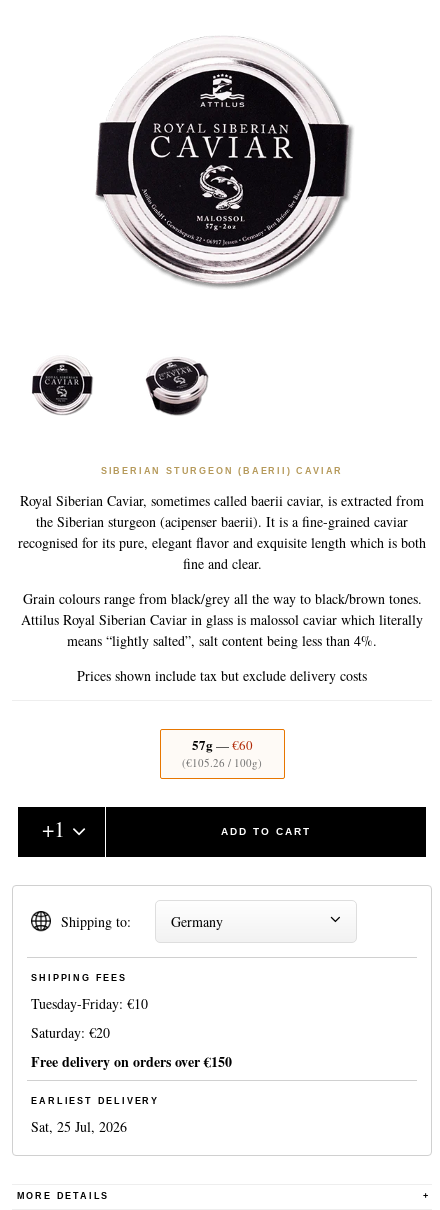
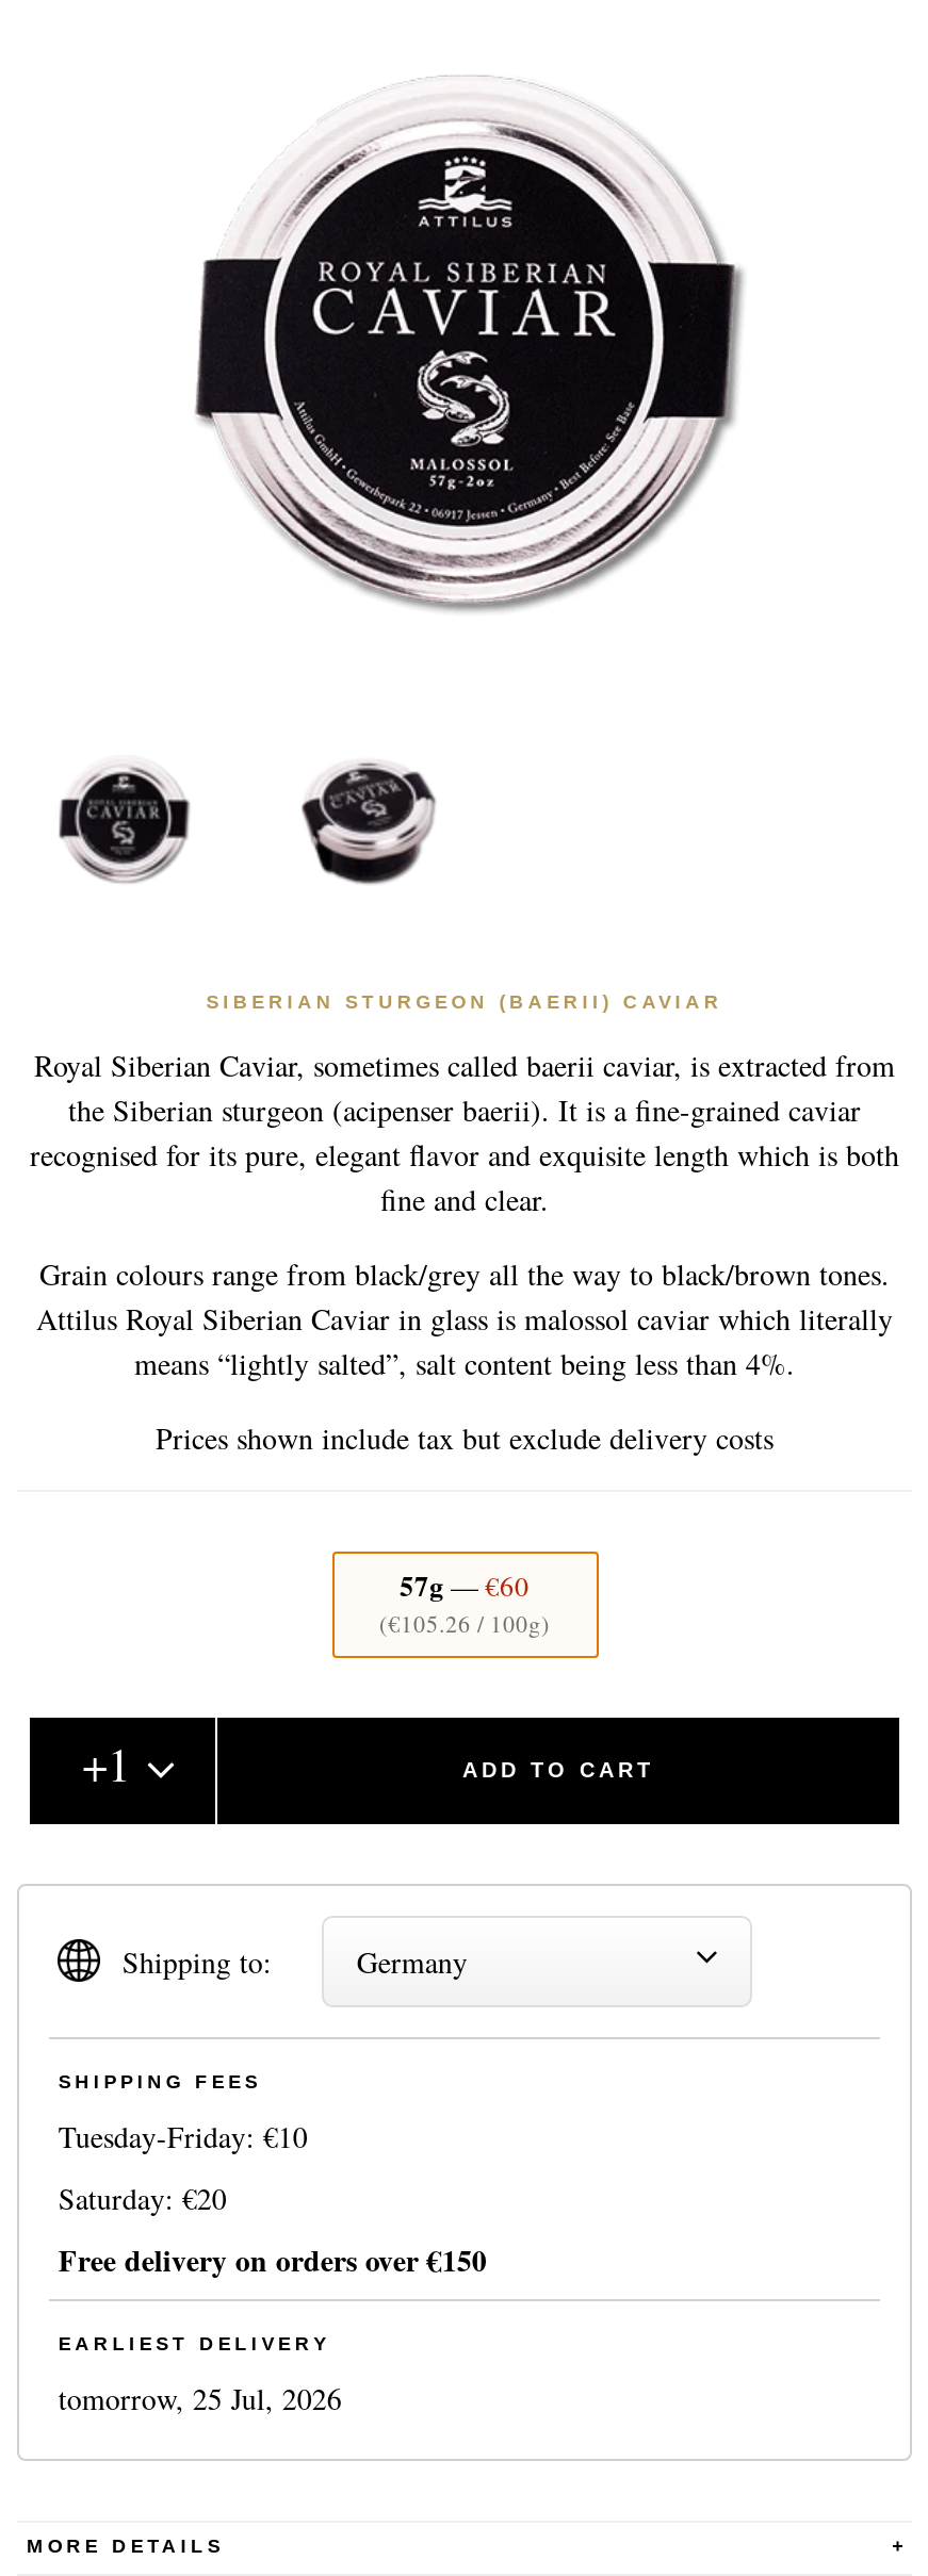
[31,1117,127,1136] Sat, 25 Jul, 2026 -> [58,2379,342,2419] tomorrow, 25 Jul, 2026

